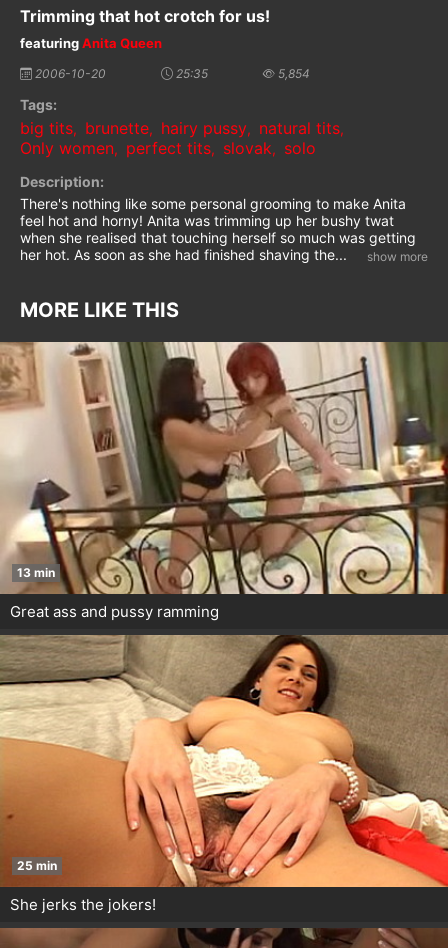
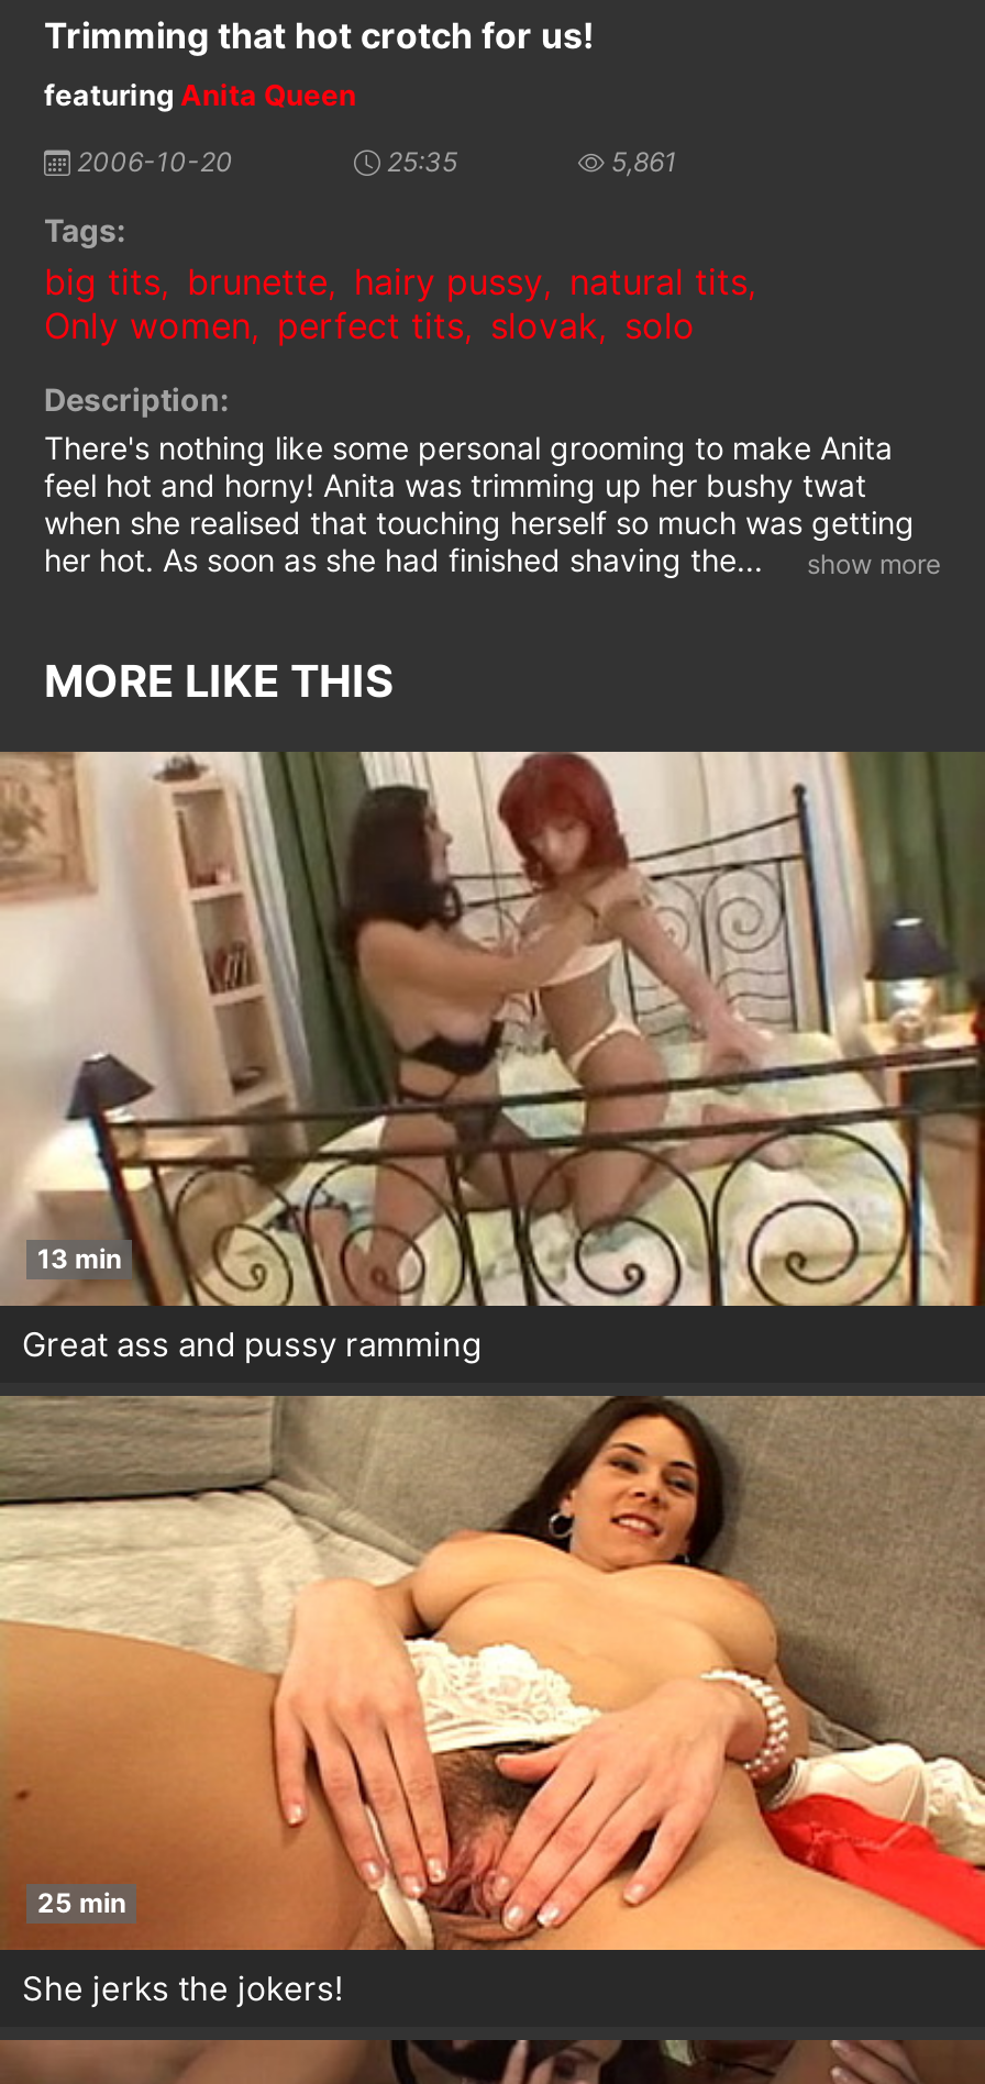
[275,66,310,81] 5,854 -> [605,146,677,179] 5,861

